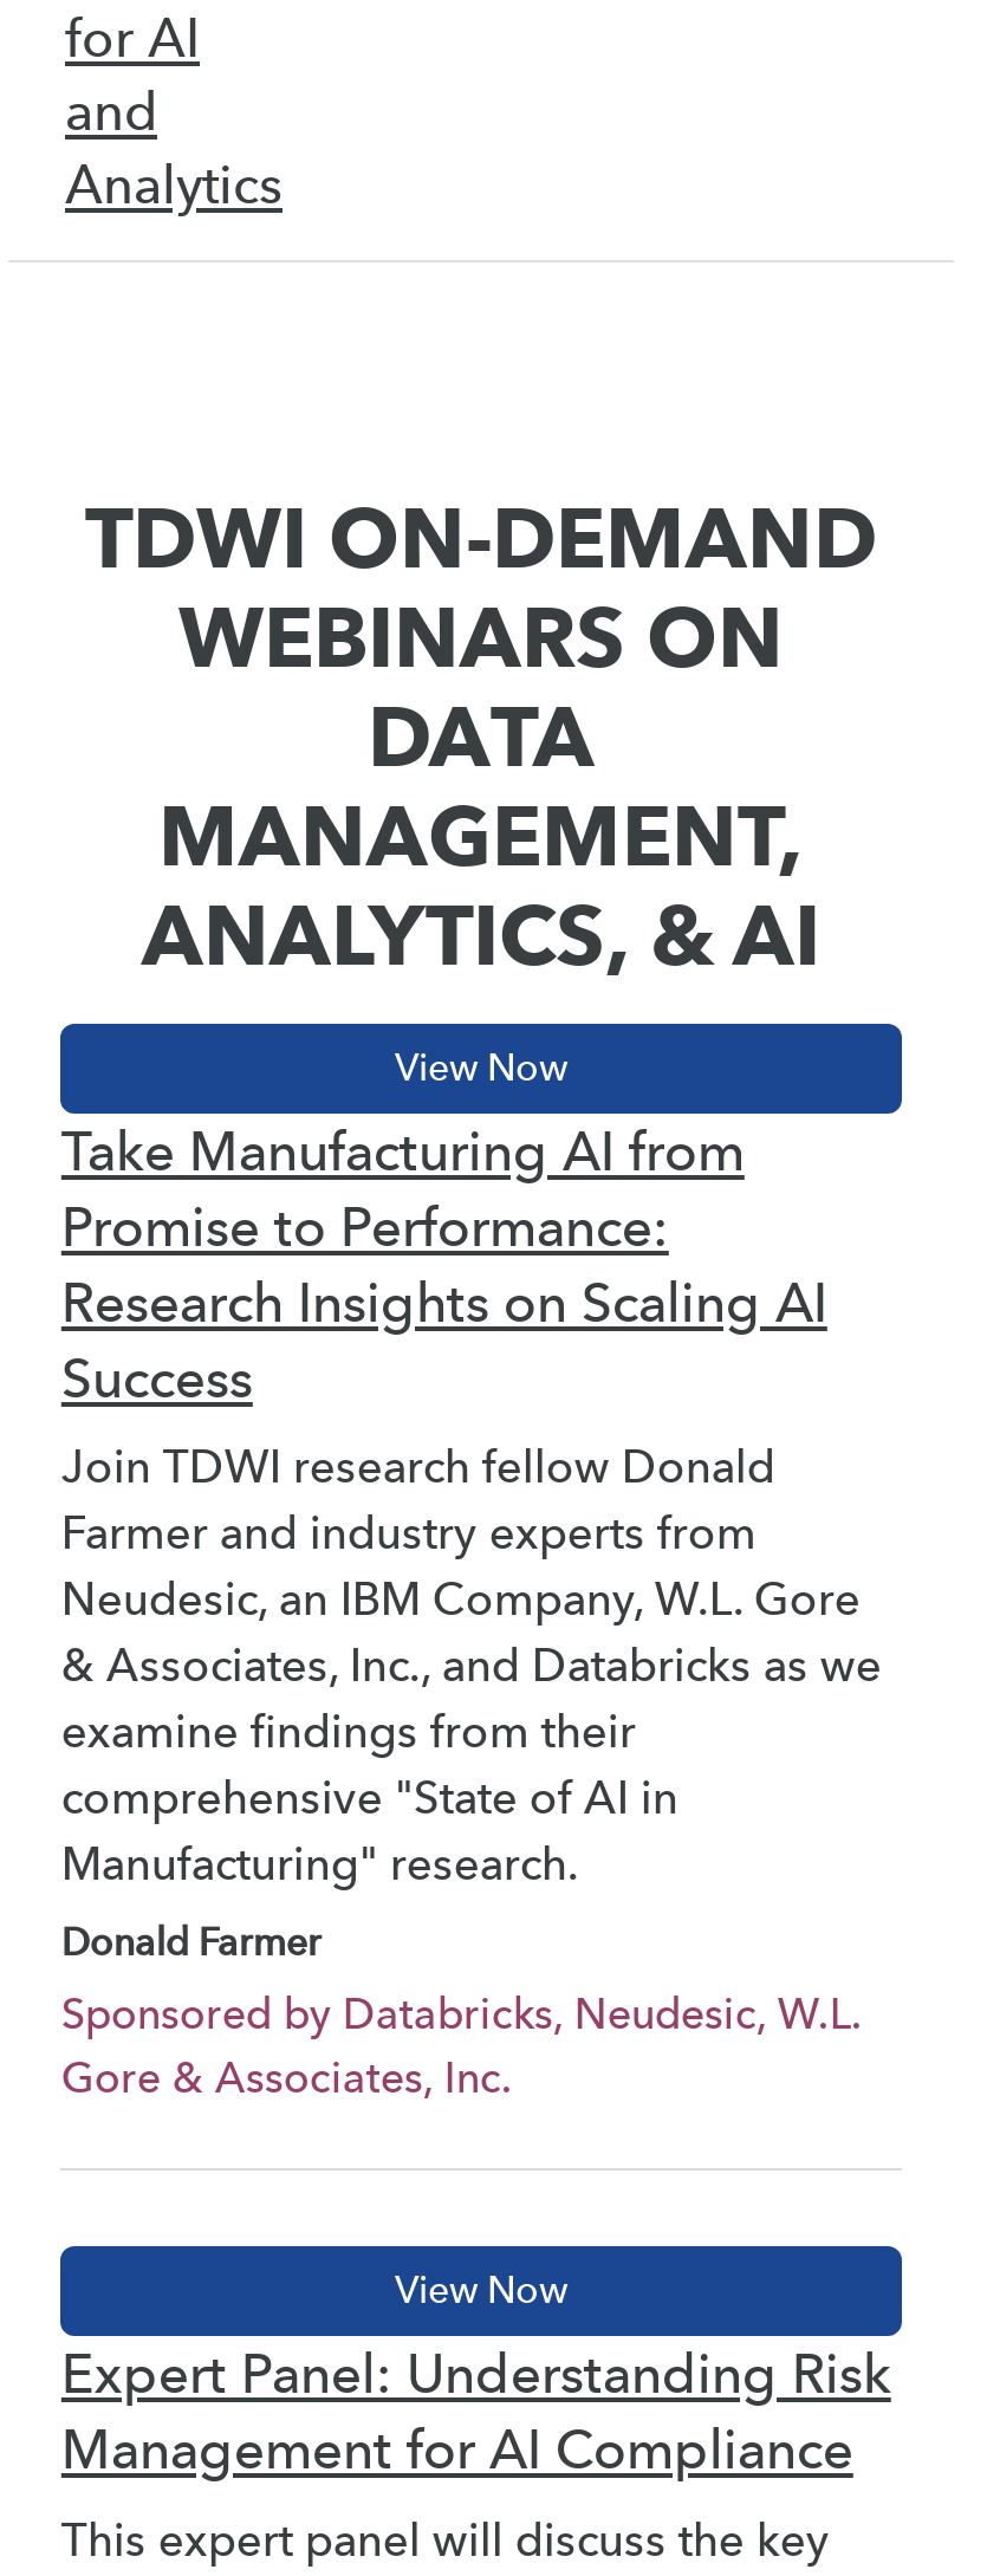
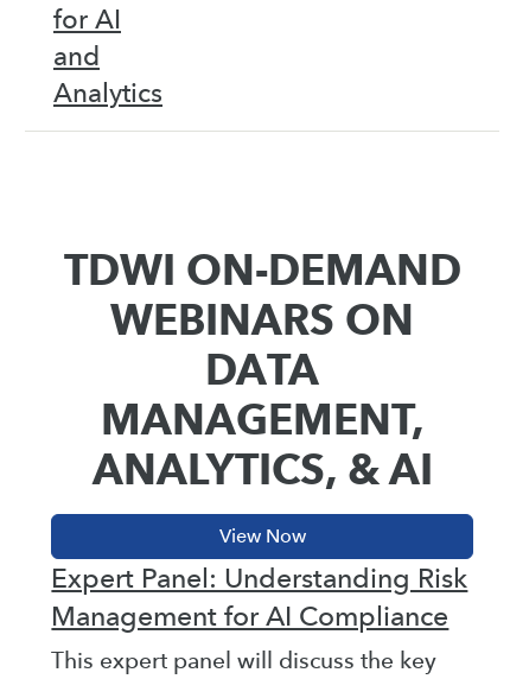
[61,1118,882,2104] Take Manufacturing AI from | Promise to Performance: | Research Insights on Scaling AI | Success | Join TDWI research fellow Donald | Farmer and industry experts from | Neudesic, an IBM Company, W.L. Gore | & Associates, Inc., and Databricks as we | examine findings from their | comprehensive "State of AI in | Manufacturing" research. | Donald Farmer | Sponsored by Databricks, Neudesic, W.L. | Gore & Associates, Inc. -> none

